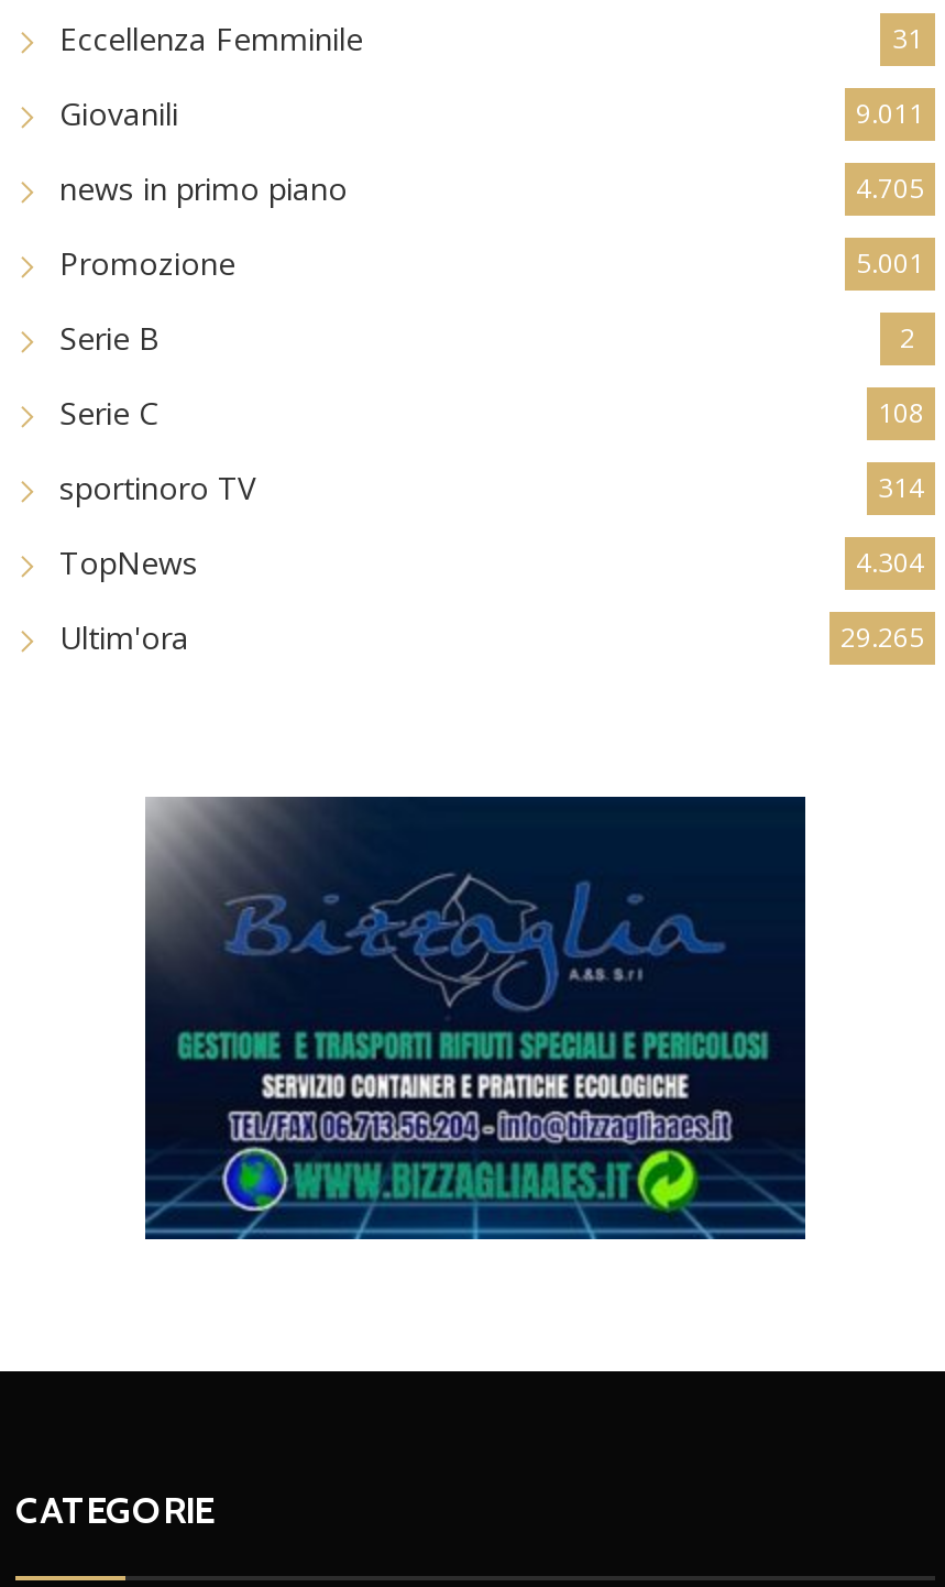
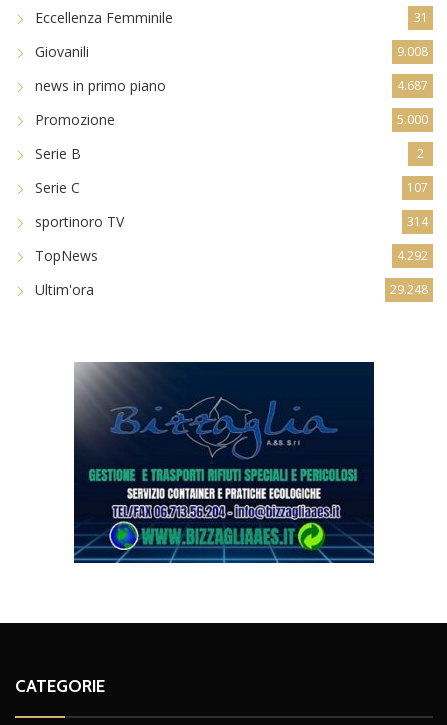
[856,96,924,133] 9.011 -> [397,43,428,60] 9.008
[856,170,924,208] 4.705 -> [397,77,428,94] 4.687
[856,245,924,283] 5.001 -> [397,111,428,128] 5.000
[878,395,924,432] 108 -> [407,179,428,196] 107
[856,545,924,582] 4.304 -> [397,247,428,264] 4.292
[840,619,924,657] 29.265 -> [390,281,428,298] 29.248

